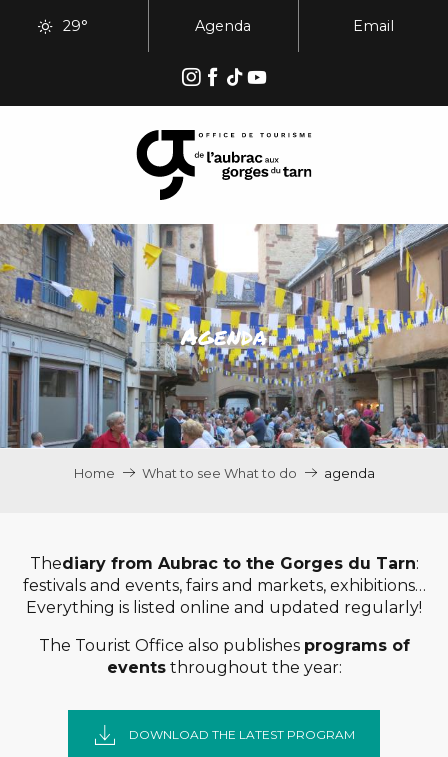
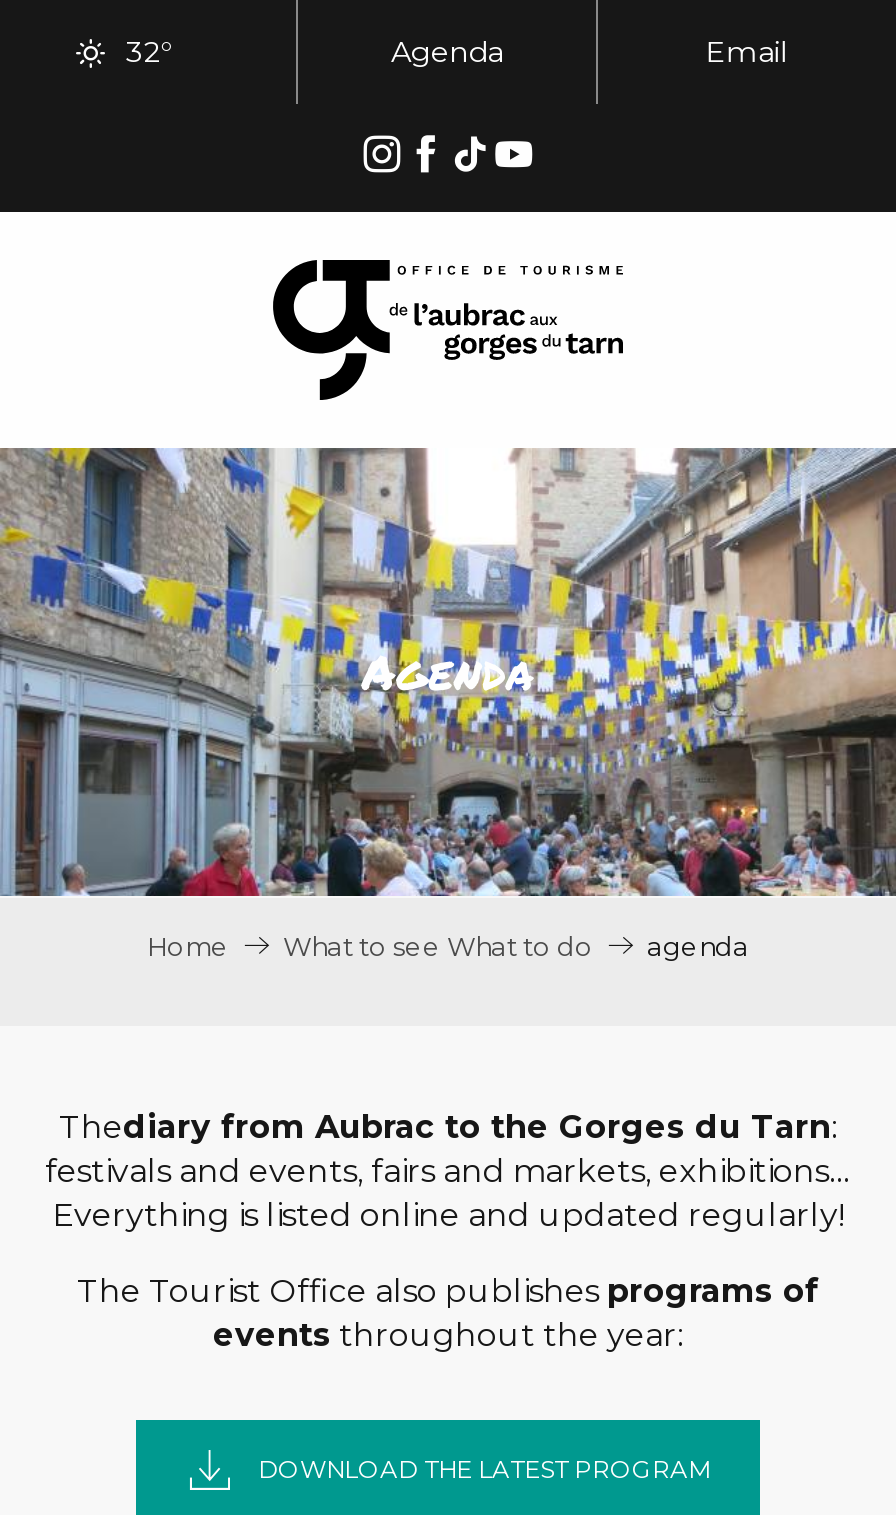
[63,17,88,35] 29° -> [126,34,174,70] 32°

